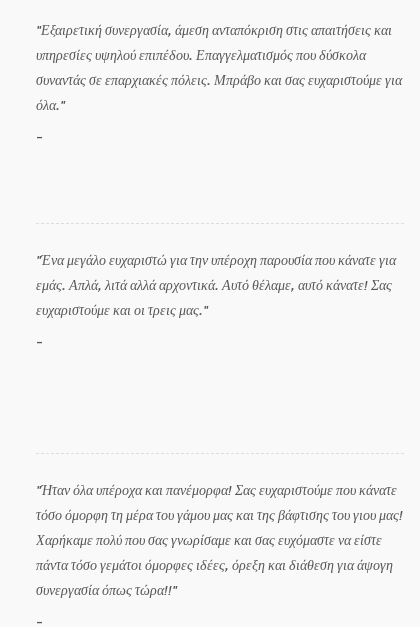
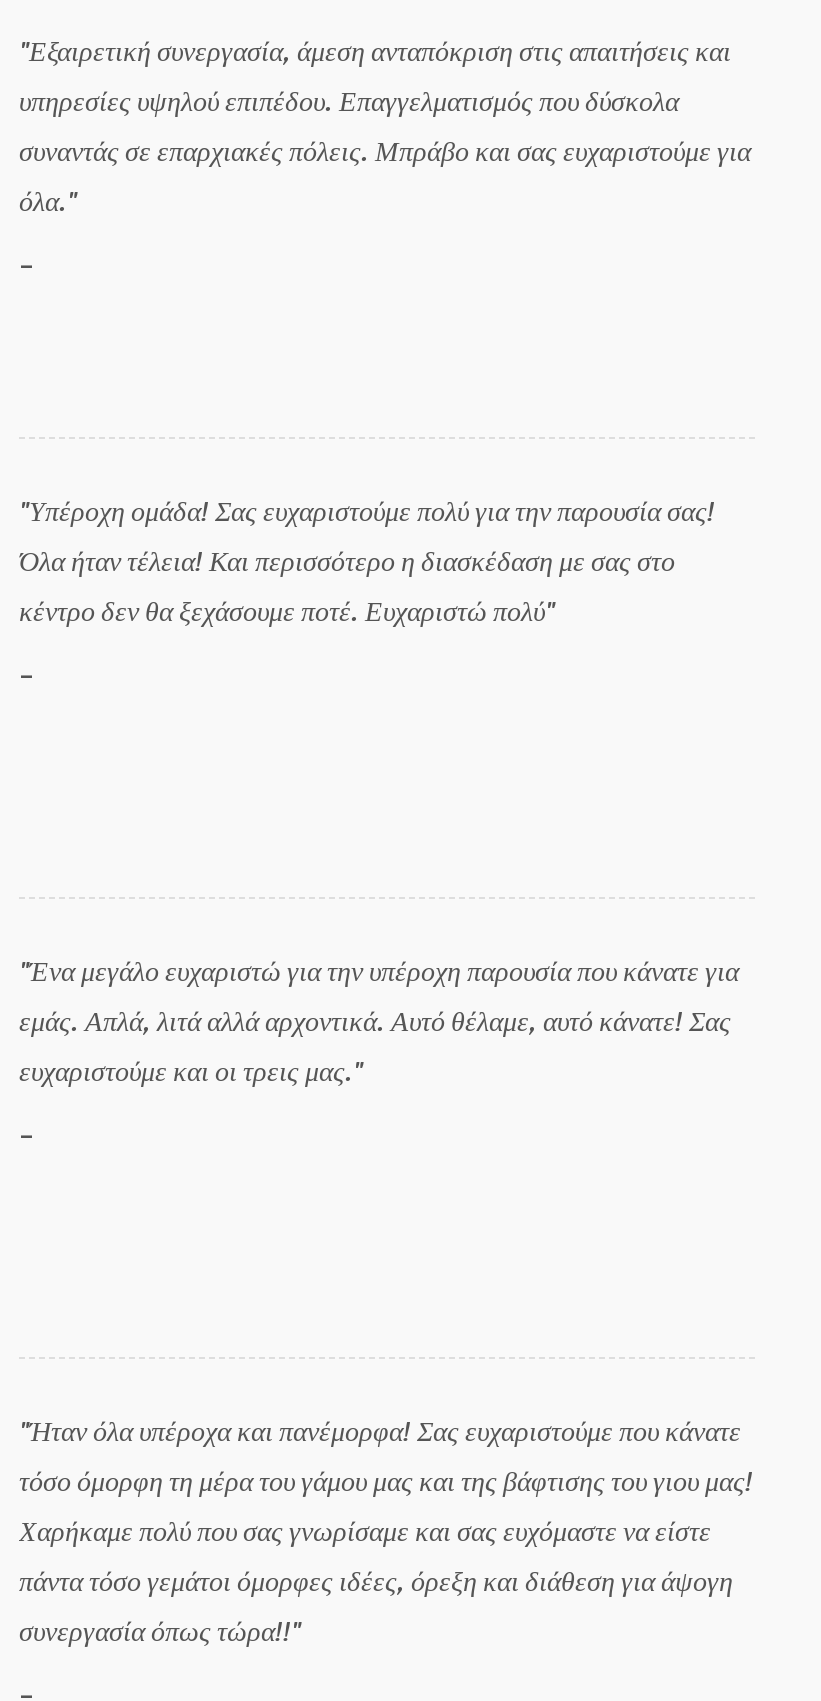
none -> [19,494,715,630] "Υπέροχη ομάδα! Σας ευχαριστούμε πολύ για την παρουσία σας! | Όλα ήταν τέλεια! Και περισσότερο η διασκέδαση με σας στο | κέντρο δεν θα ξεχάσουμε ποτέ. Ευχαριστώ πολύ"

